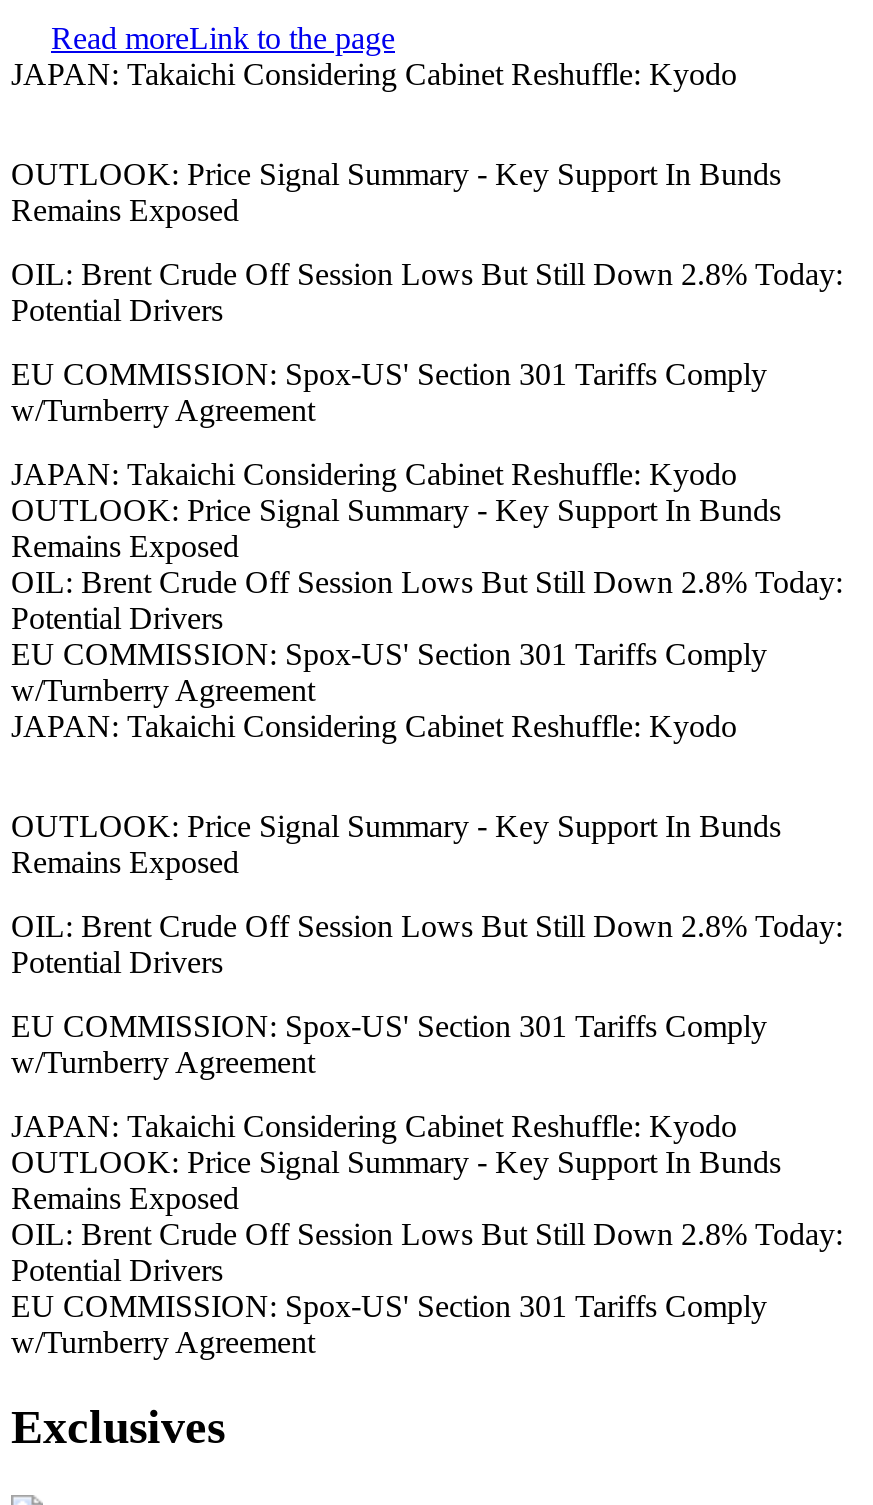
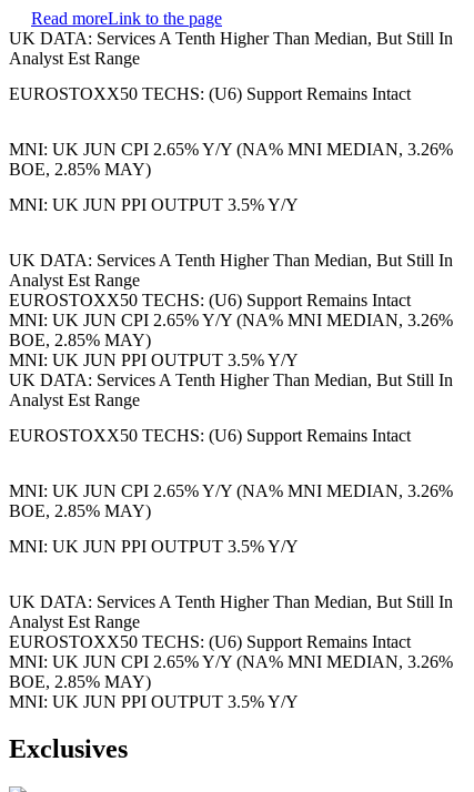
[11,57,737,91] JAPAN: Takaichi Considering Cabinet Reshuffle: Kyodo -> [9,29,453,68] UK DATA: Services A Tenth Higher Than Median, But Still In | Analyst Est Range
[11,157,781,227] OUTLOOK: Price Signal Summary - Key Support In Bunds | Remains Exposed -> [9,85,411,103] EUROSTOXX50 TECHS: (U6) Support Remains Intact
[11,257,843,327] OIL: Brent Crude Off Session Lows But Still Down 2.8% Today: | Potential Drivers -> [9,140,453,179] MNI: UK JUN CPI 2.65% Y/Y (NA% MNI MEDIAN, 3.26% | BOE, 2.85% MAY)
[11,357,767,427] EU COMMISSION: Spox-US' Section 301 Tariffs Comply | w/Turnberry Agreement -> [9,195,299,214] MNI: UK JUN PPI OUTPUT 3.5% Y/Y
[11,457,843,743] JAPAN: Takaichi Considering Cabinet Reshuffle: Kyodo | OUTLOOK: Price Signal Summary - Key Support In Bunds | Remains Exposed | OIL: Brent Crude Off Session Lows But Still Down 2.8% Today: | Potential Drivers | EU COMMISSION: Spox-US' Section 301 Tariffs Comply | w/Turnberry Agreement | JAPAN: Takaichi Considering Cabinet Reshuffle: Kyodo -> [9,251,453,410] UK DATA: Services A Tenth Higher Than Median, But Still In | Analyst Est Range | EUROSTOXX50 TECHS: (U6) Support Remains Intact | MNI: UK JUN CPI 2.65% Y/Y (NA% MNI MEDIAN, 3.26% | BOE, 2.85% MAY) | MNI: UK JUN PPI OUTPUT 3.5% Y/Y | UK DATA: Services A Tenth Higher Than Median, But Still In | Analyst Est Range
[11,809,781,879] OUTLOOK: Price Signal Summary - Key Support In Bunds | Remains Exposed -> [9,426,411,445] EUROSTOXX50 TECHS: (U6) Support Remains Intact
[11,909,843,979] OIL: Brent Crude Off Session Lows But Still Down 2.8% Today: | Potential Drivers -> [9,482,453,520] MNI: UK JUN CPI 2.65% Y/Y (NA% MNI MEDIAN, 3.26% | BOE, 2.85% MAY)
[11,1009,767,1079] EU COMMISSION: Spox-US' Section 301 Tariffs Comply | w/Turnberry Agreement -> [9,537,299,556] MNI: UK JUN PPI OUTPUT 3.5% Y/Y
[11,1109,843,1359] JAPAN: Takaichi Considering Cabinet Reshuffle: Kyodo | OUTLOOK: Price Signal Summary - Key Support In Bunds | Remains Exposed | OIL: Brent Crude Off Session Lows But Still Down 2.8% Today: | Potential Drivers | EU COMMISSION: Spox-US' Section 301 Tariffs Comply | w/Turnberry Agreement -> [9,593,453,711] UK DATA: Services A Tenth Higher Than Median, But Still In | Analyst Est Range | EUROSTOXX50 TECHS: (U6) Support Remains Intact | MNI: UK JUN CPI 2.65% Y/Y (NA% MNI MEDIAN, 3.26% | BOE, 2.85% MAY) | MNI: UK JUN PPI OUTPUT 3.5% Y/Y

